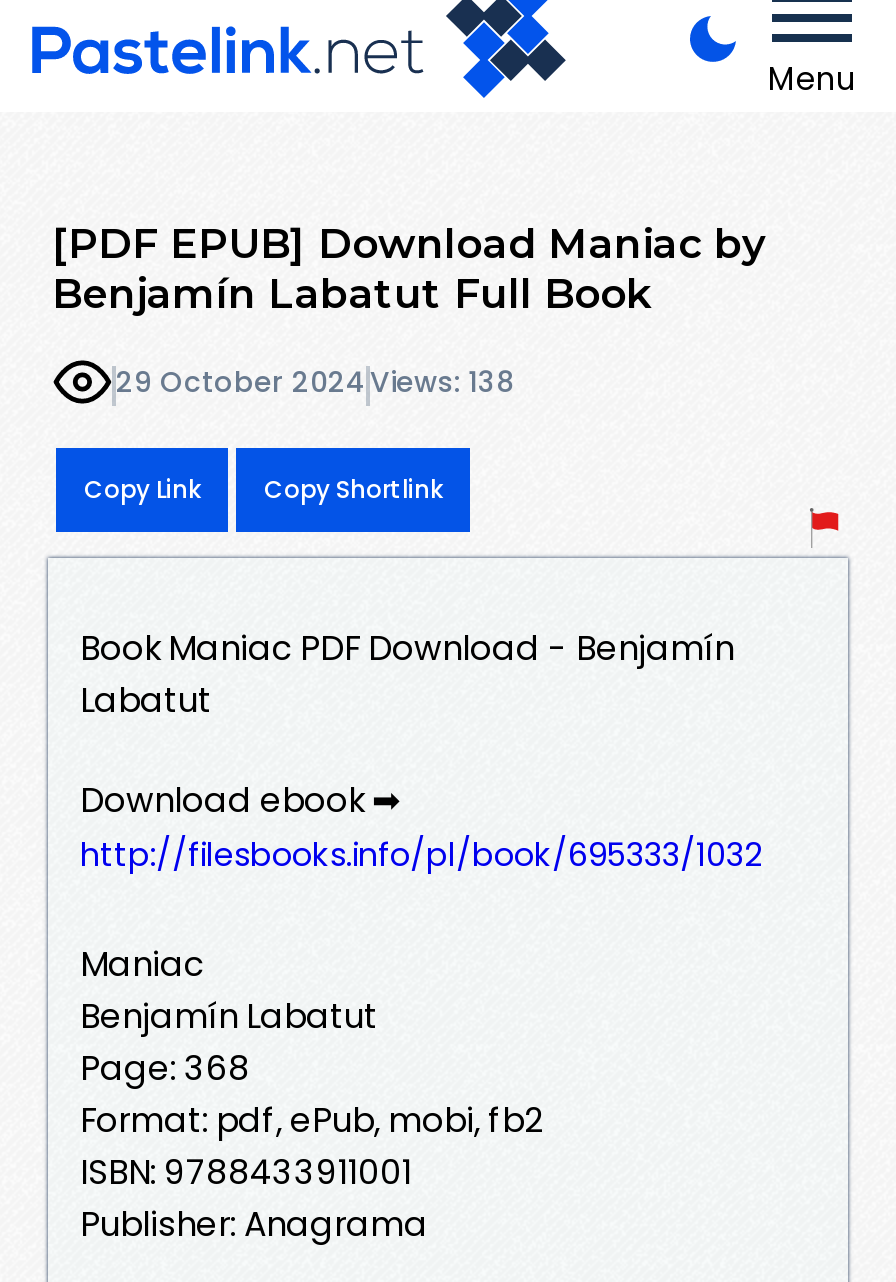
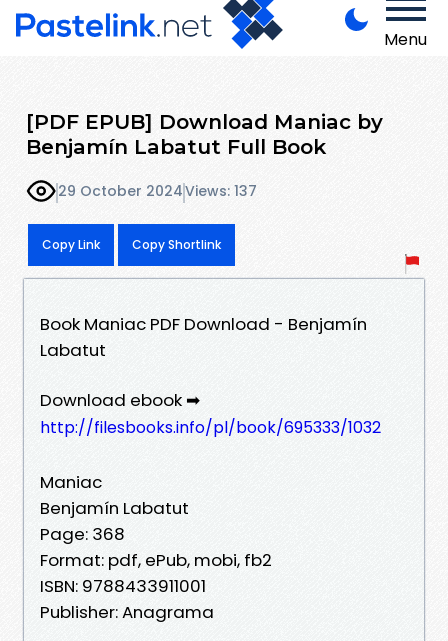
[116,363,514,403] 29 October 2024 Views: 138 -> [58,181,257,201] 29 October 2024 Views: 137

